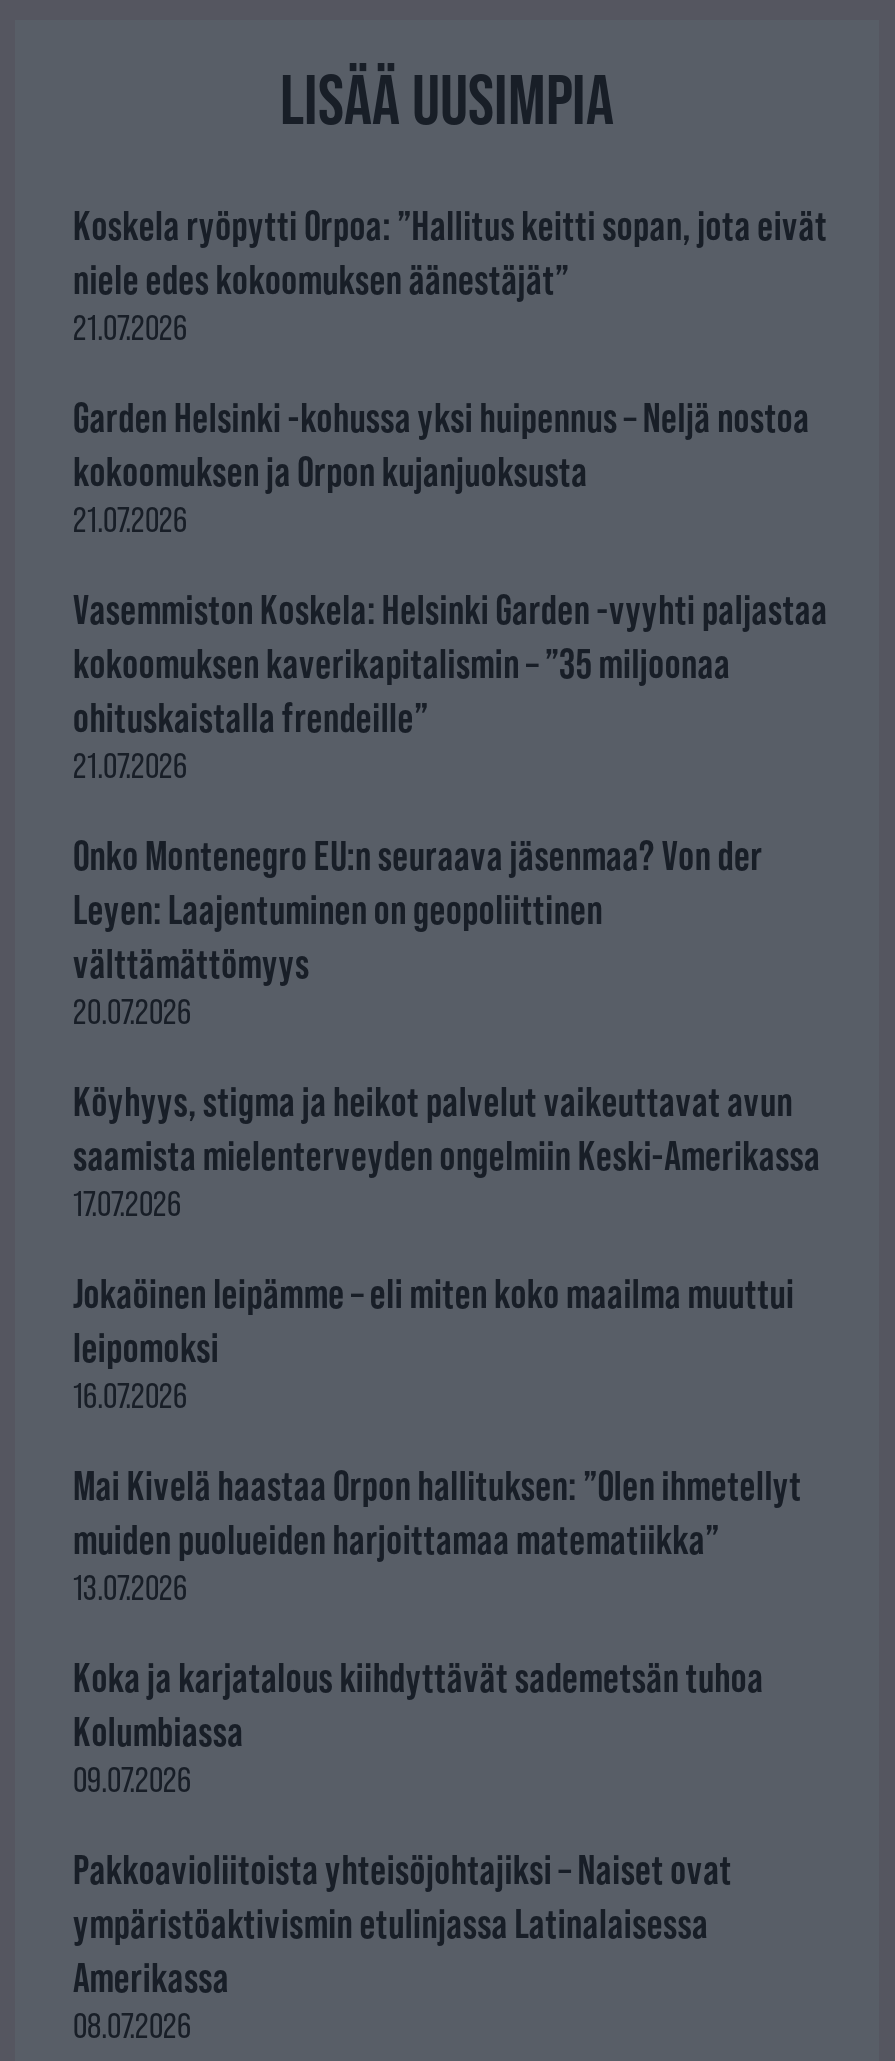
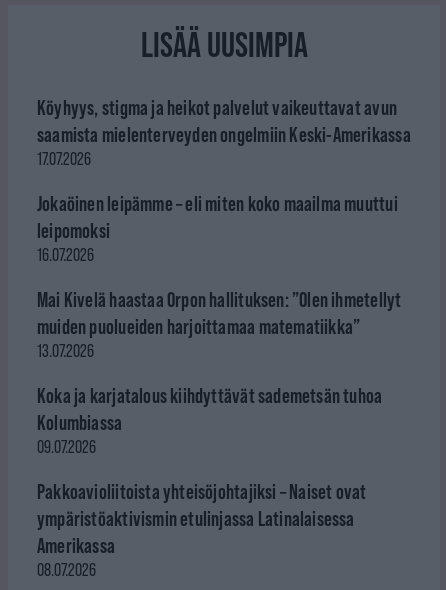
[73,202,828,1032] Koskela ryöpytti Orpoa: ”Hallitus keitti sopan, jota eivät | niele edes kokoomuksen äänestäjät” | 21.07.2026 | Garden Helsinki -kohussa yksi huipennus – Neljä nostoa | kokoomuksen ja Orpon kujanjuoksusta | 21.07.2026 | Vasemmiston Koskela: Helsinki Garden -vyyhti paljastaa | kokoomuksen kaverikapitalismin – ”35 miljoonaa | ohituskaistalla frendeille” | 21.07.2026 | Onko Montenegro EU:n seuraava jäsenmaa? Von der | Leyen: Laajentuminen on geopoliittinen | välttämättömyys | 20.07.2026 -> none

